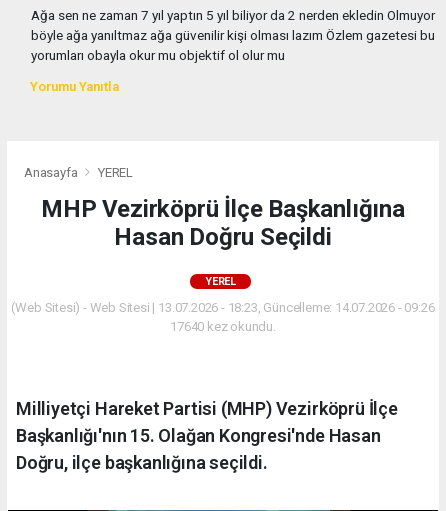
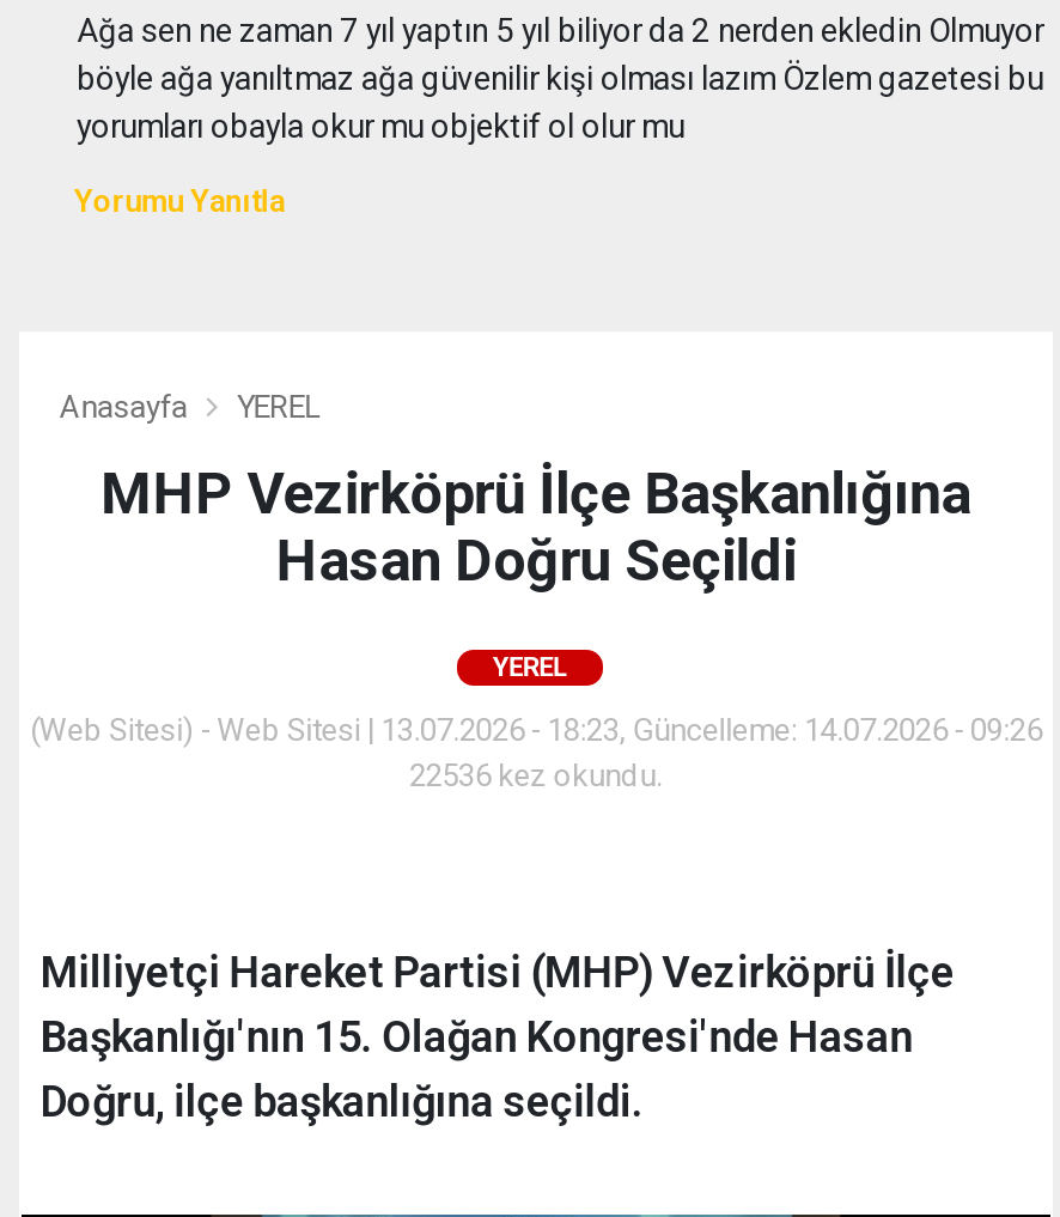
[170,318,276,333] 17640 kez okundu. -> [409,756,663,792] 22536 kez okundu.

